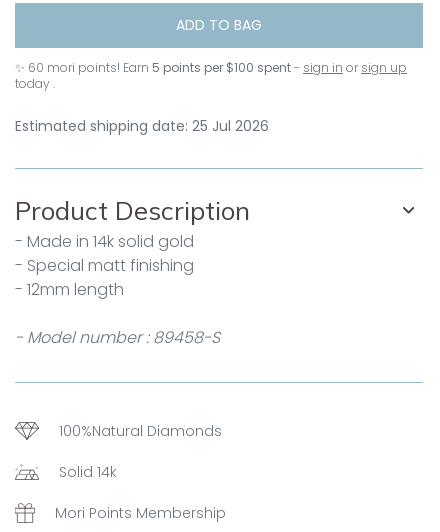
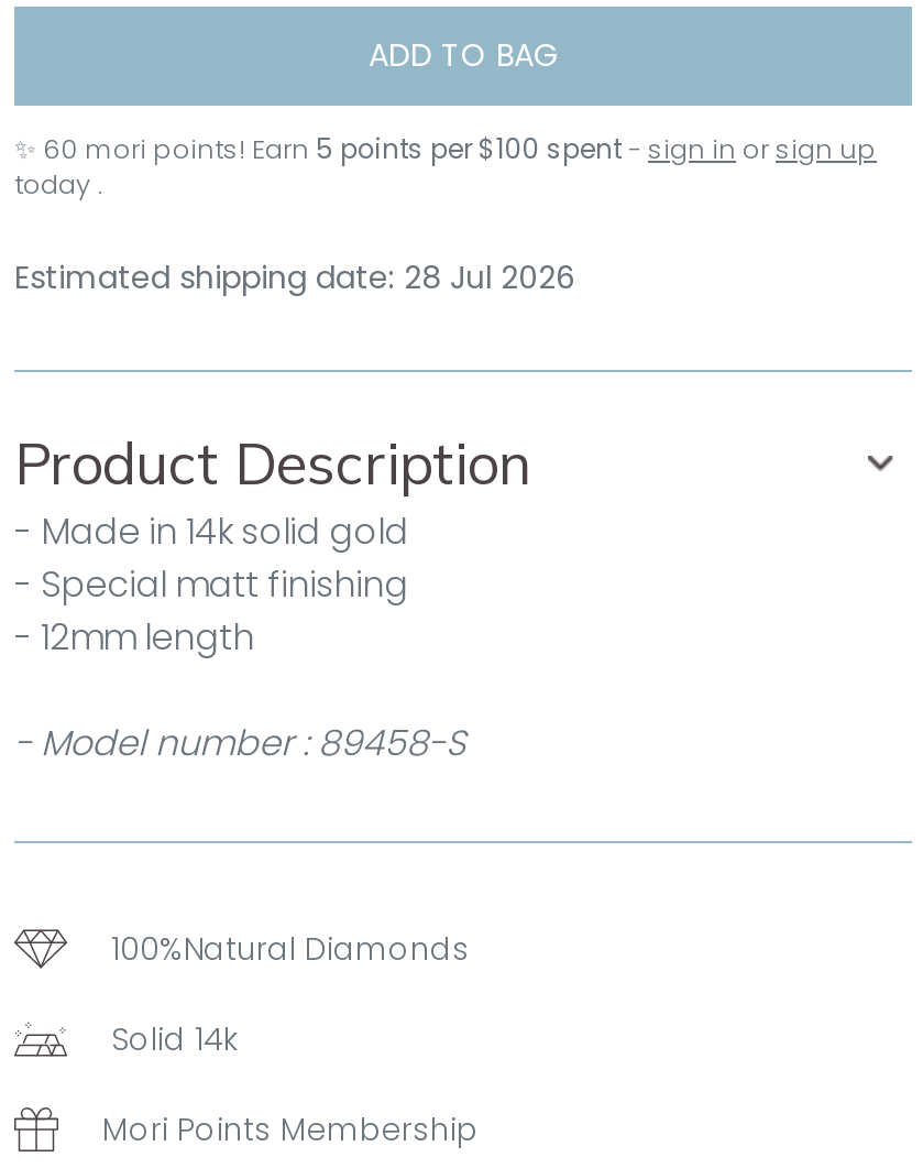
[15,116,269,136] Estimated shipping date: 25 Jul 2026 -> [14,255,575,299] Estimated shipping date: 28 Jul 2026

